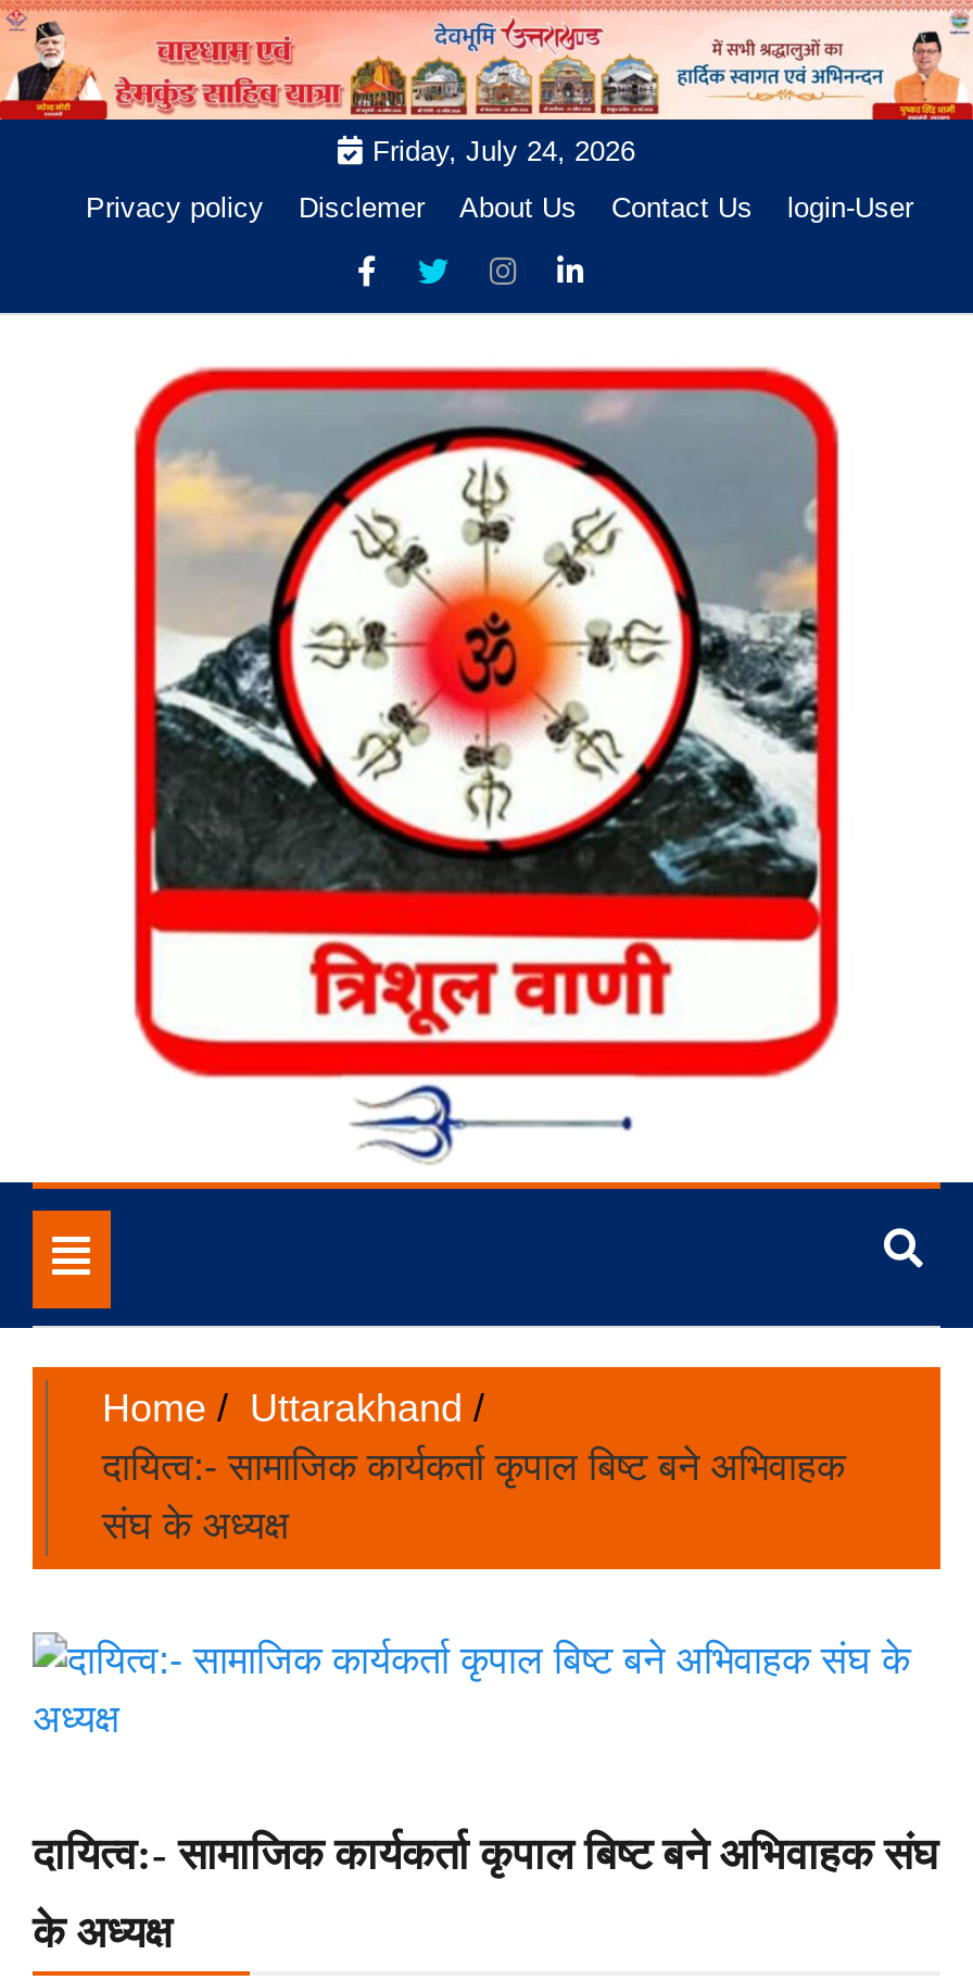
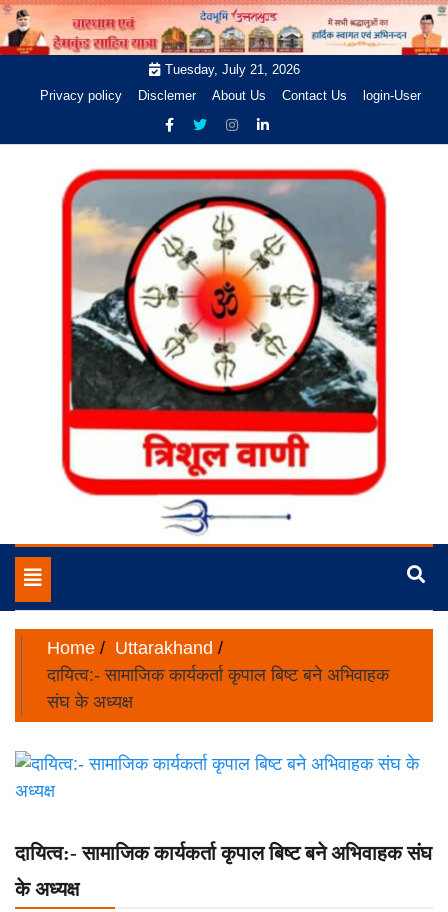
[372,135,635,168] Friday, July 24, 2026 -> [164,62,299,77] Tuesday, July 21, 2026

